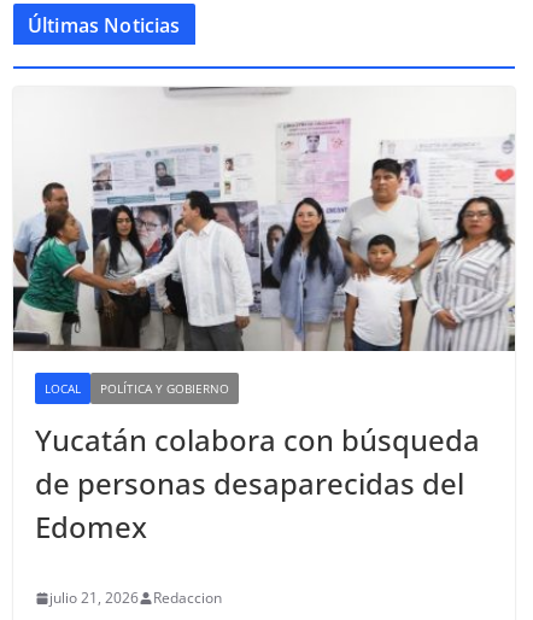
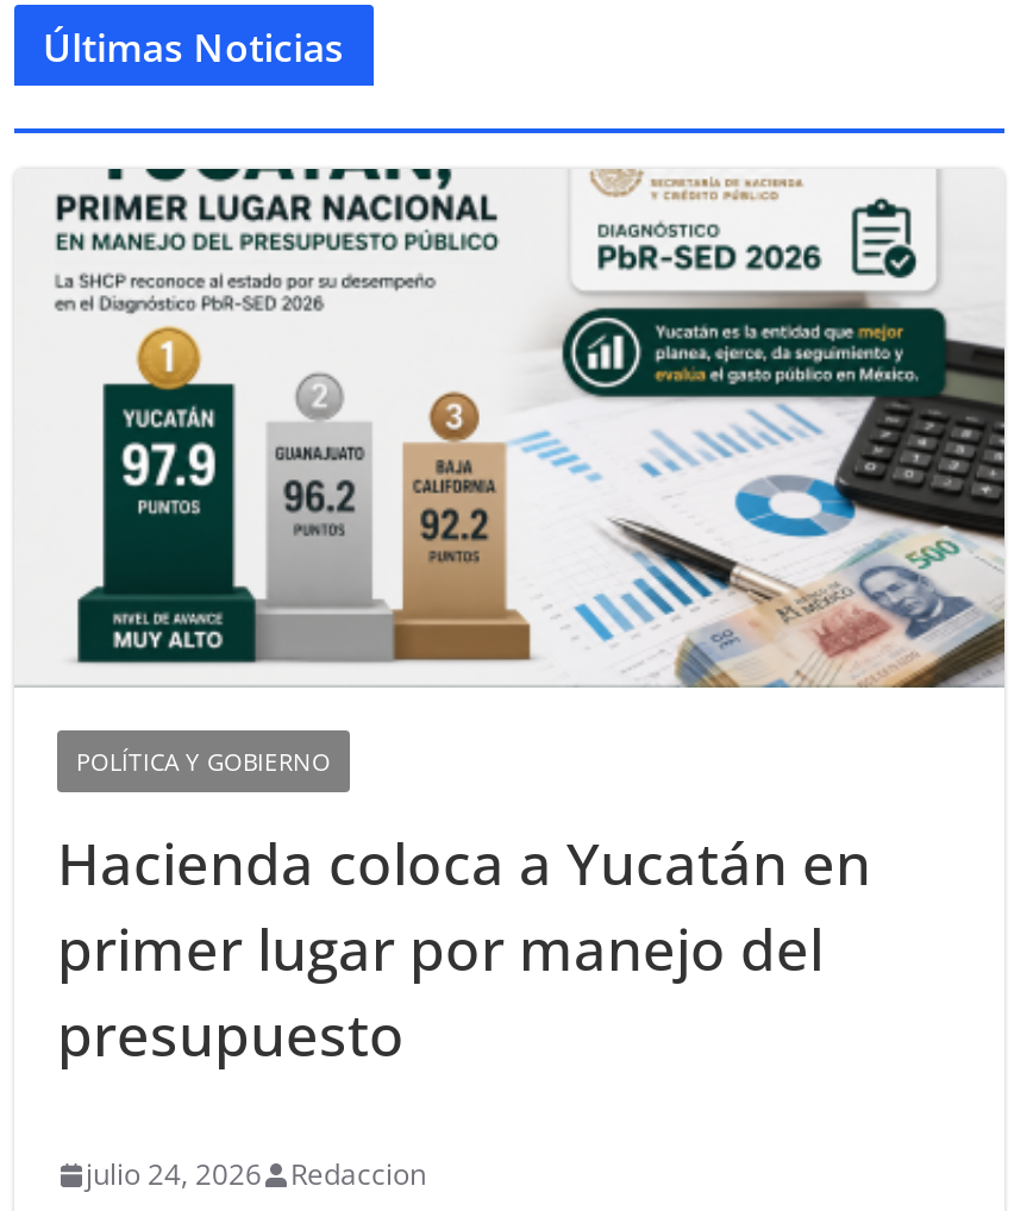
[12,86,515,352] [image] -> [14,165,1007,689] [image]
[45,380,81,397] LOCAL -> none
[35,420,480,546] Yucatán colabora con búsqueda | de personas desaparecidas del | Edomex -> [57,824,871,1074] Hacienda coloca a Yucatán en | primer lugar por manejo del | presupuesto
[49,587,222,608] julio 21, 2026 Redaccion -> [86,1155,426,1196] julio 24, 2026 Redaccion

